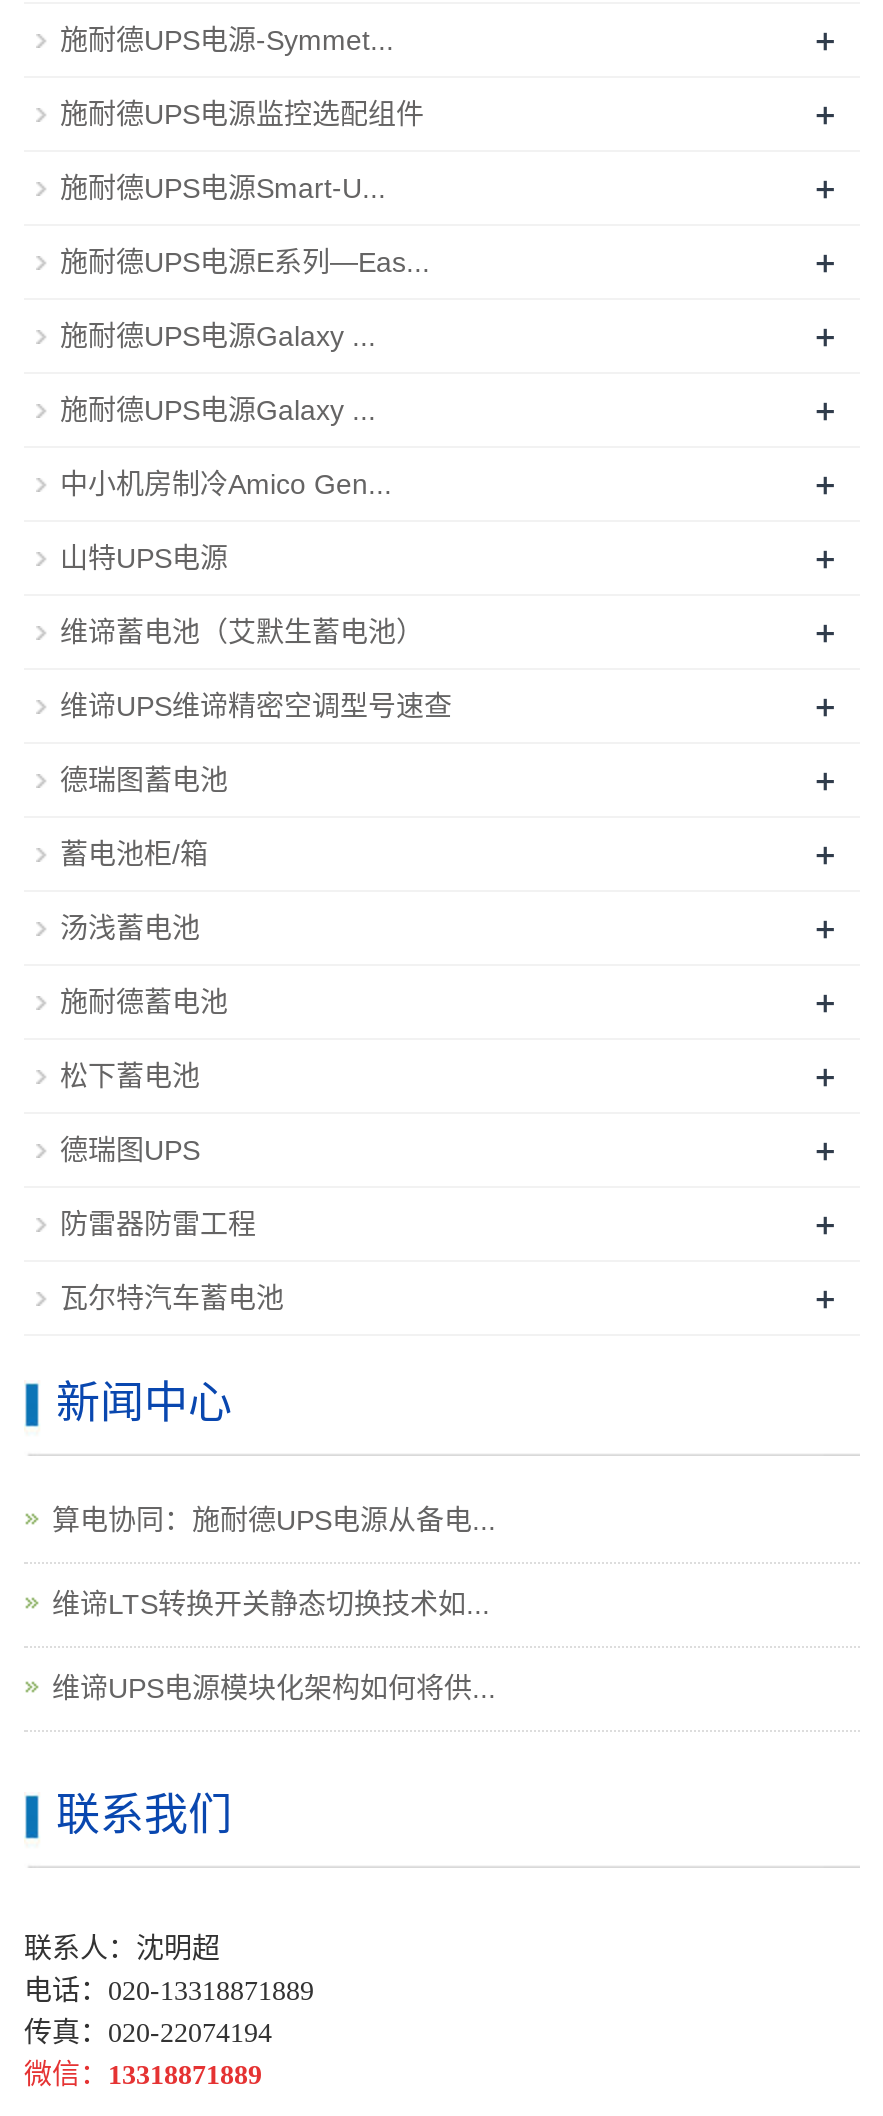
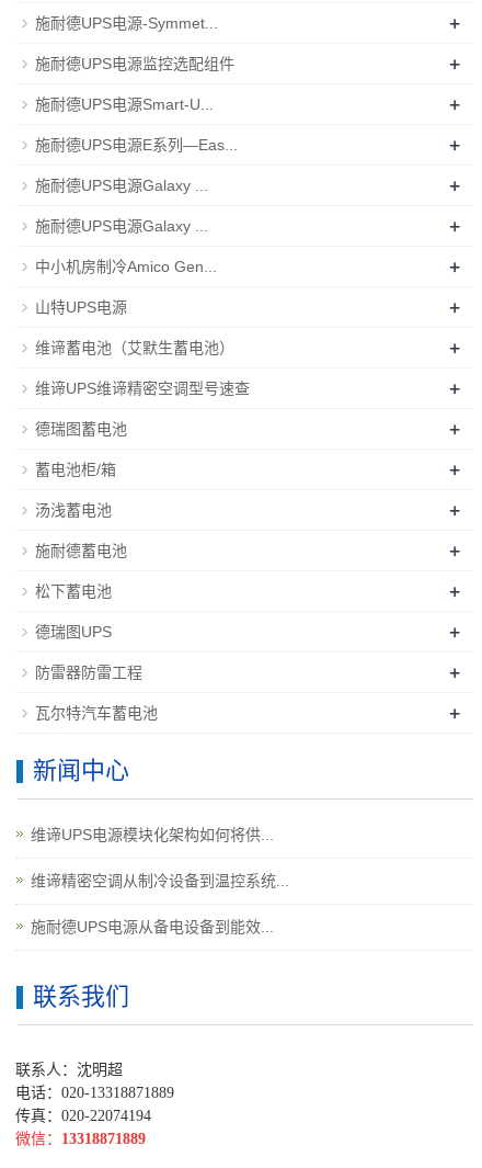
[52,1505,496,1621] 算电协同：施耐德UPS电源从备电... | 维谛LTS转换开关静态切换技术如... -> none
moved [52,1673,496,1705] -> [31,826,274,844]: 维谛UPS电源模块化架构如何将供...
none -> [31,872,289,936] 维谛精密空调从制冷设备到温控系统... | 施耐德UPS电源从备电设备到能效...

